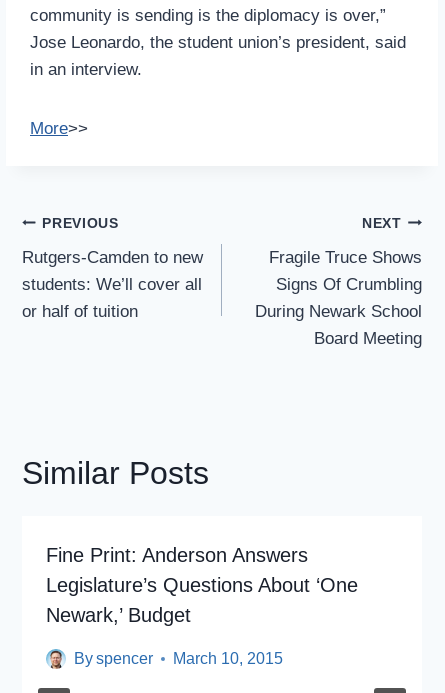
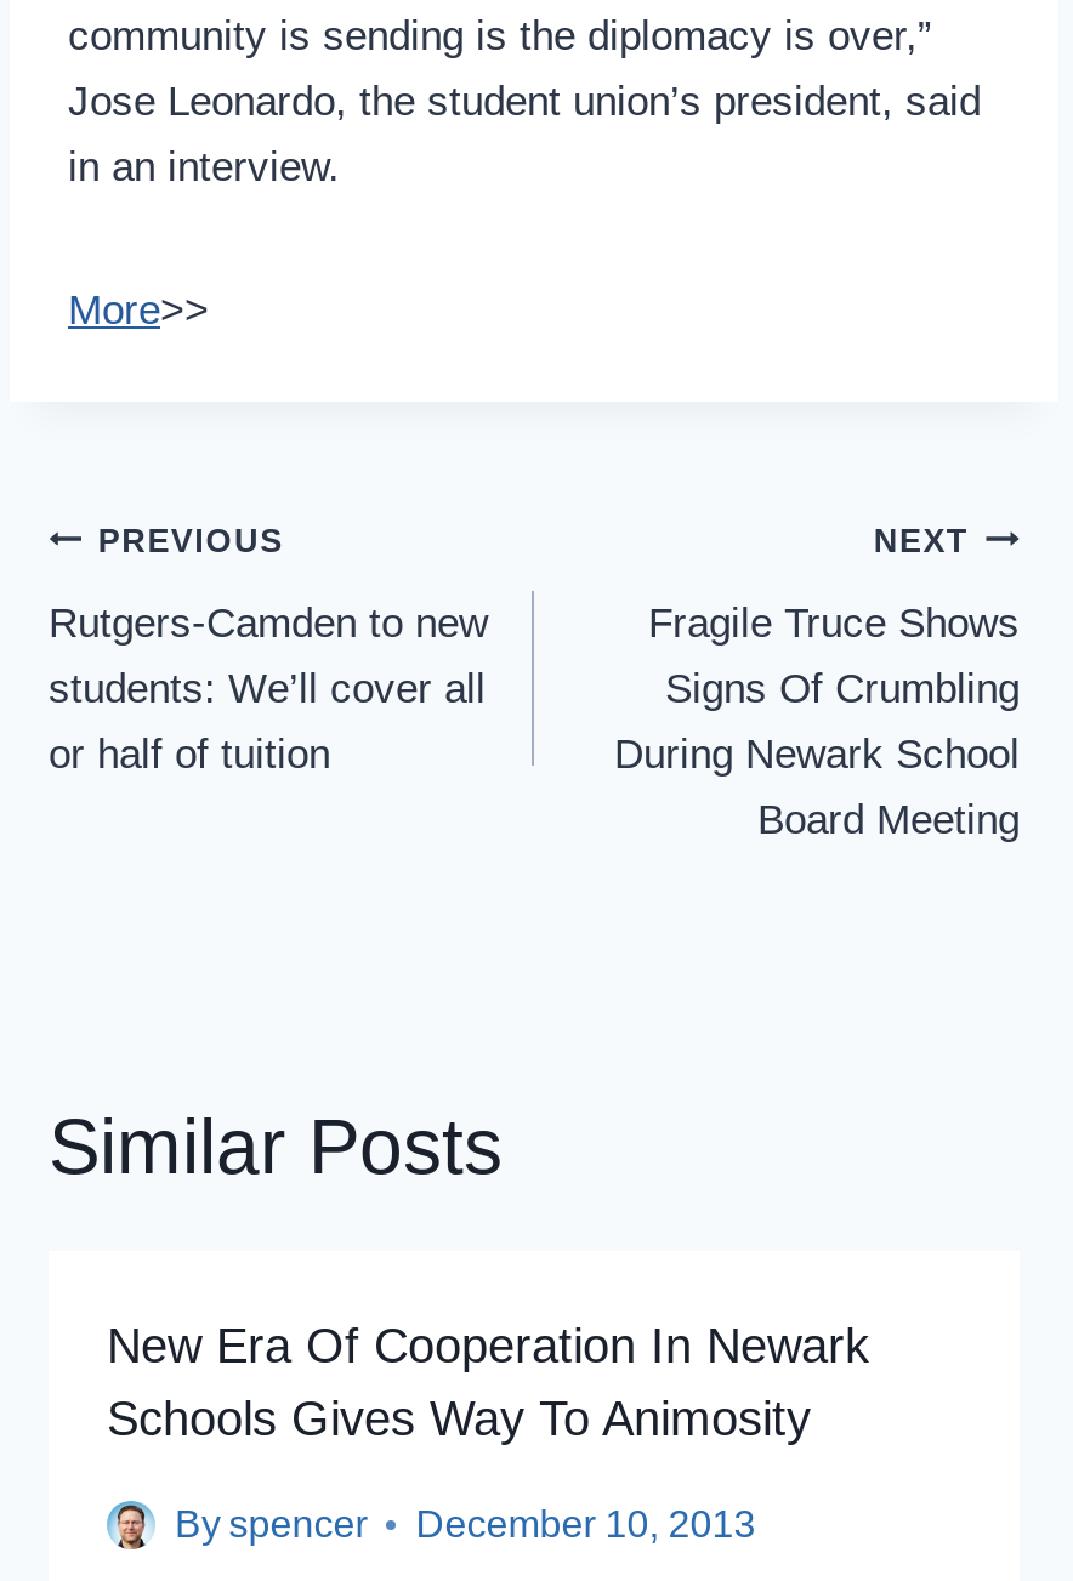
[46,544,358,626] Fine Print: Anderson Answers | Legislature’s Questions About ‘One | Newark,’ Budget -> [107,1319,869,1445] New Era Of Cooperation In Newark | Schools Gives Way To Animosity
[74,650,283,667] By spencer March 10, 2015 -> [175,1503,755,1545] By spencer December 10, 2013

